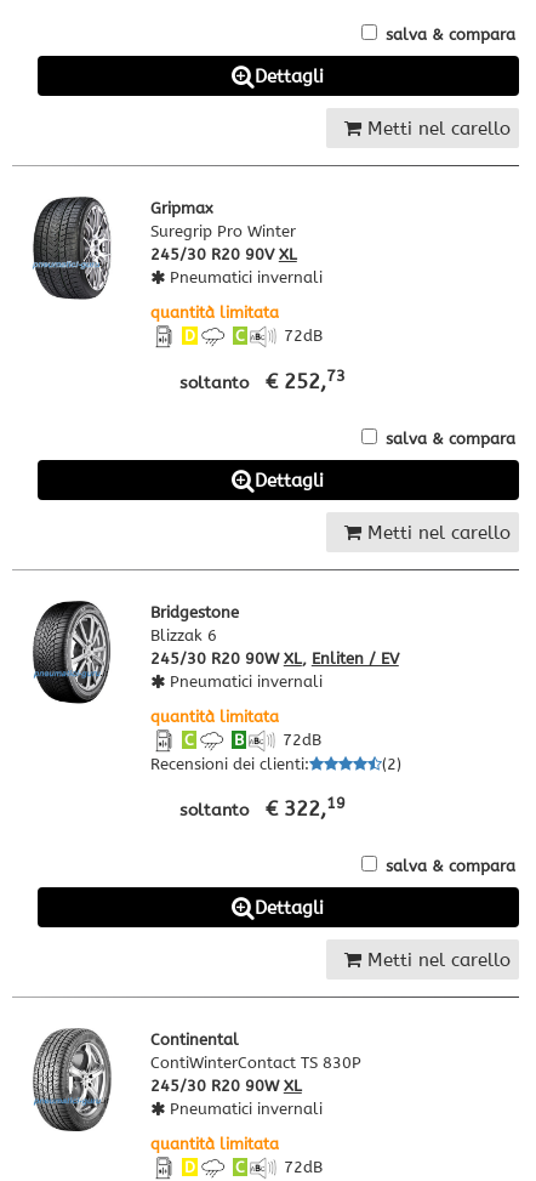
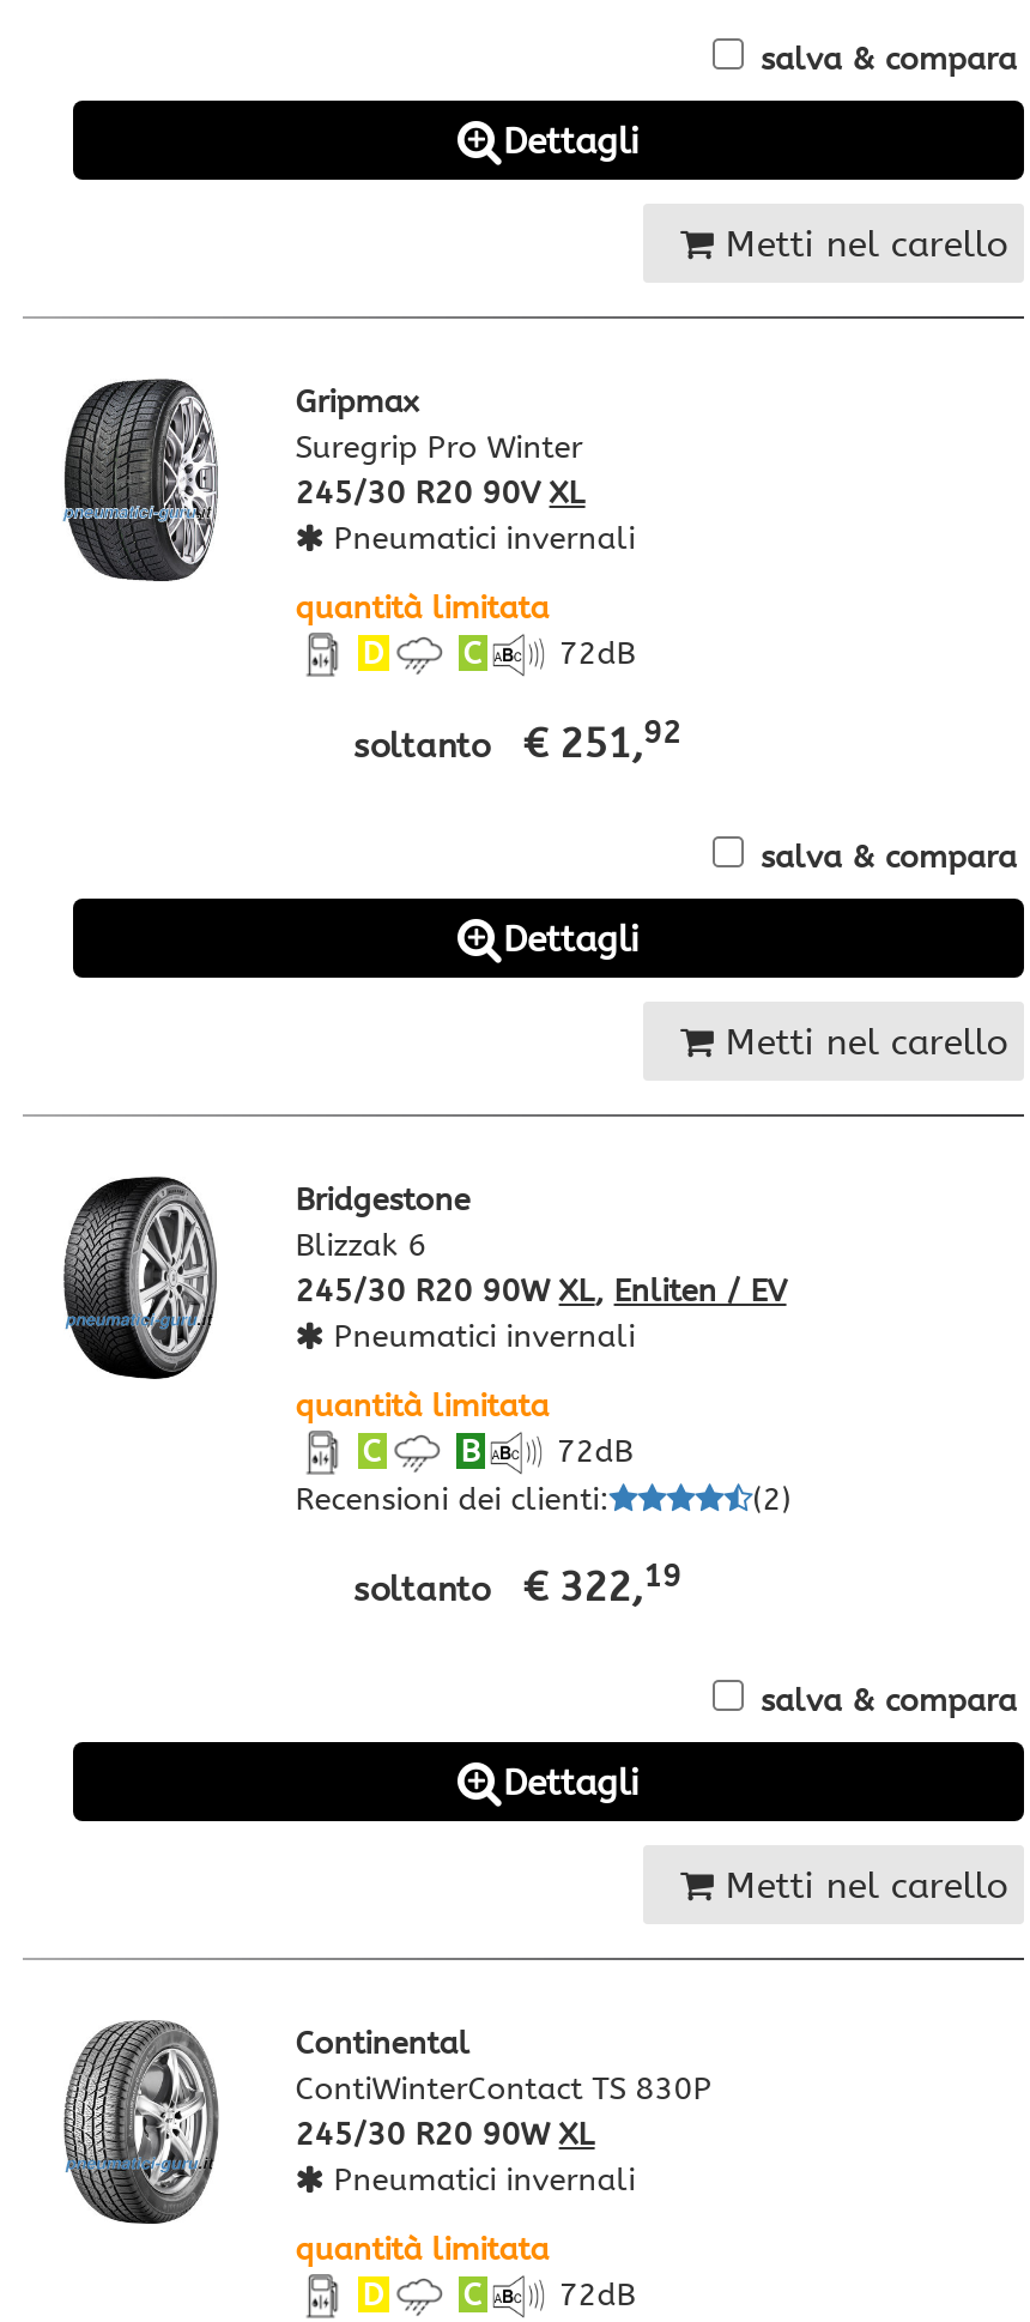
[179,366,346,393] soltanto € 252,73 -> [353,713,681,767] soltanto € 251,92

